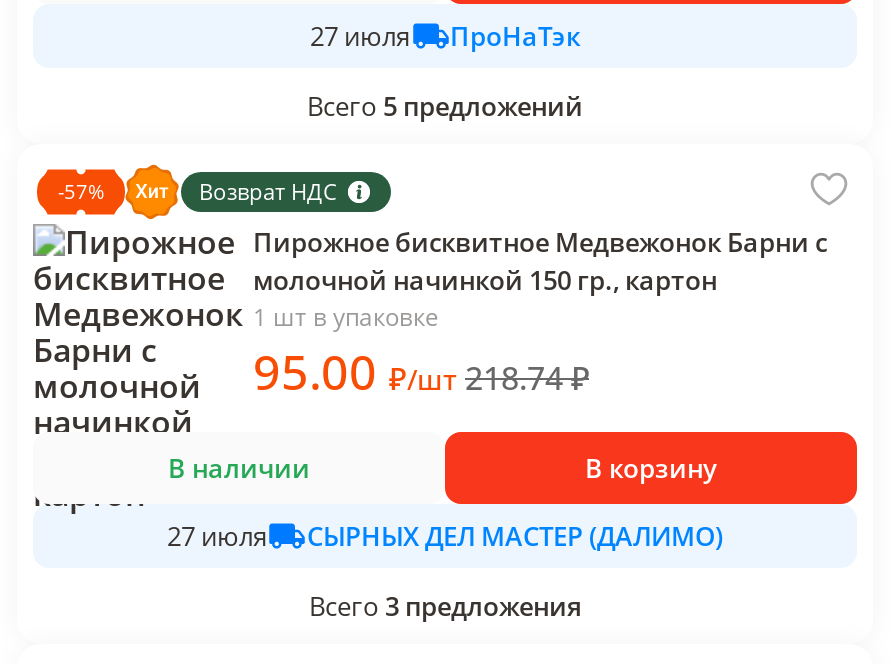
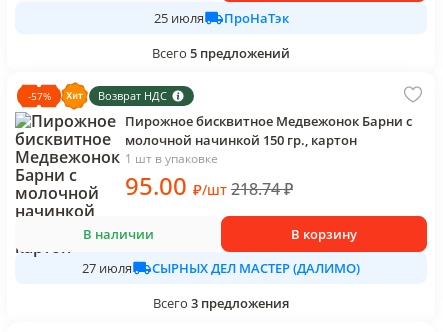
[310,17,580,54] 27 июля ПроНаТэк -> [153,8,288,27] 25 июля ПроНаТэк

